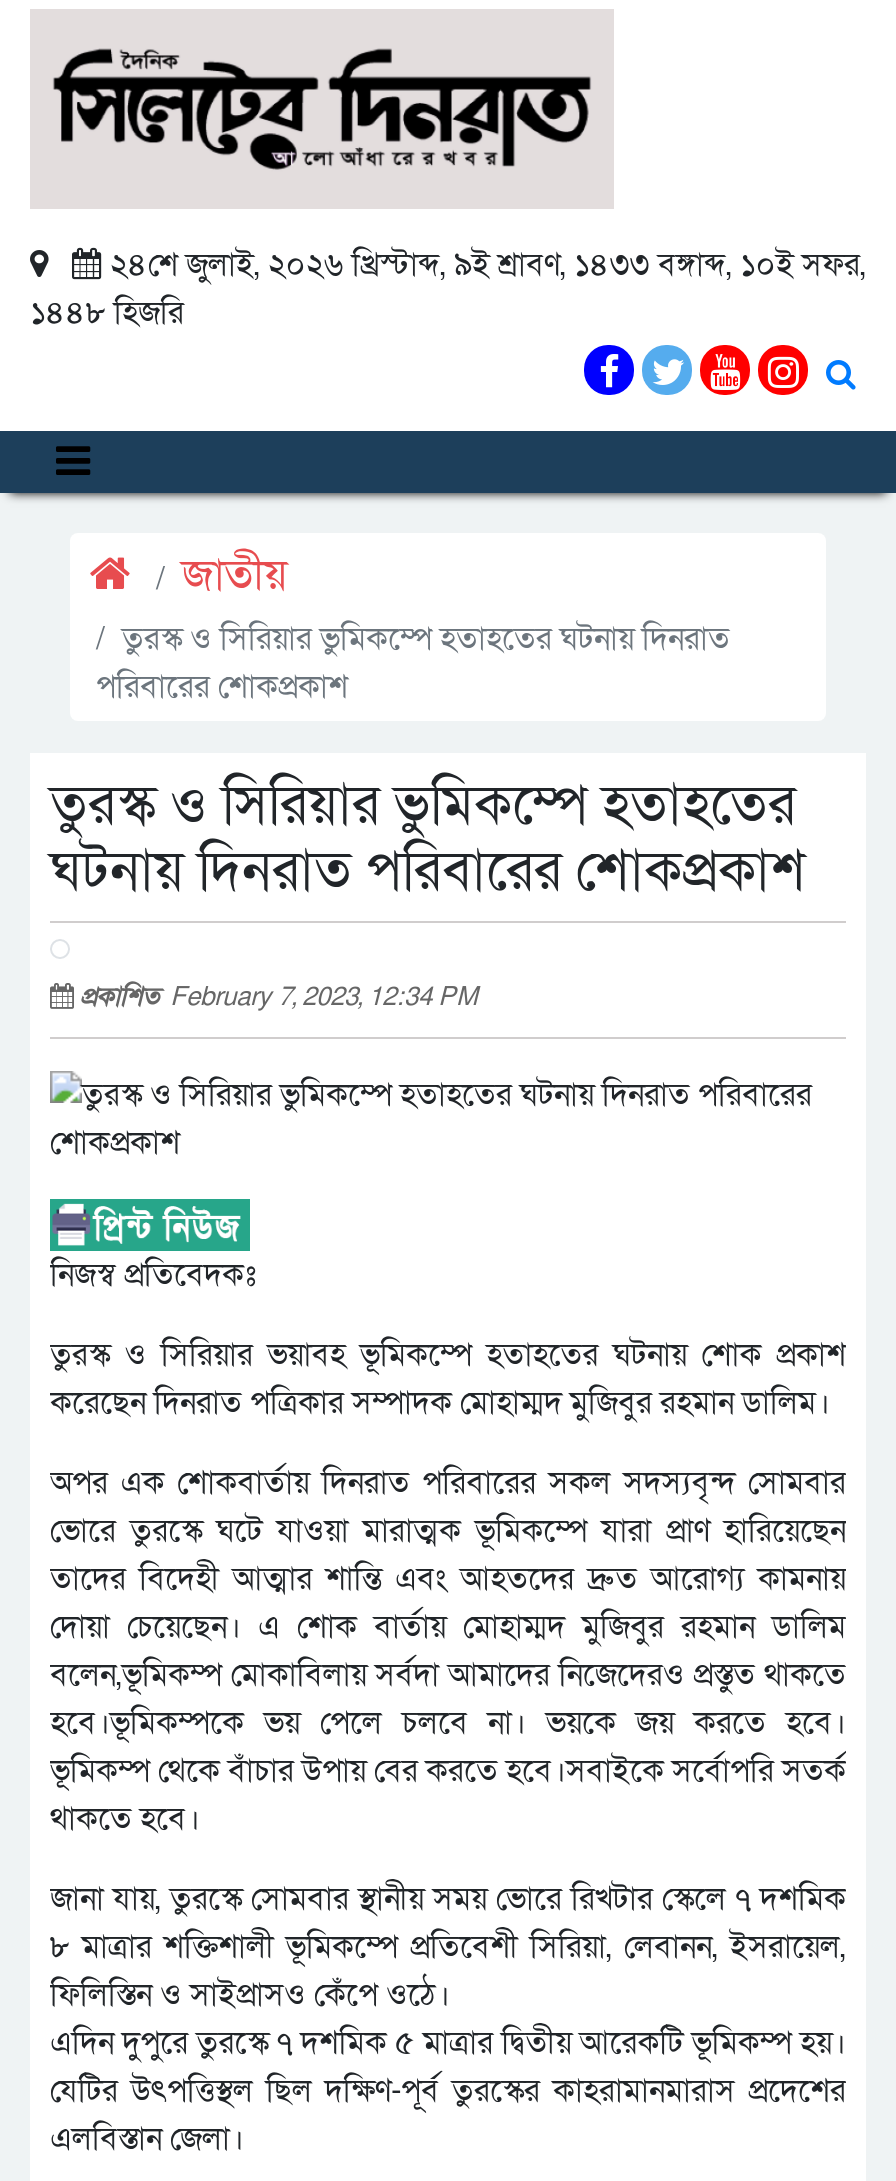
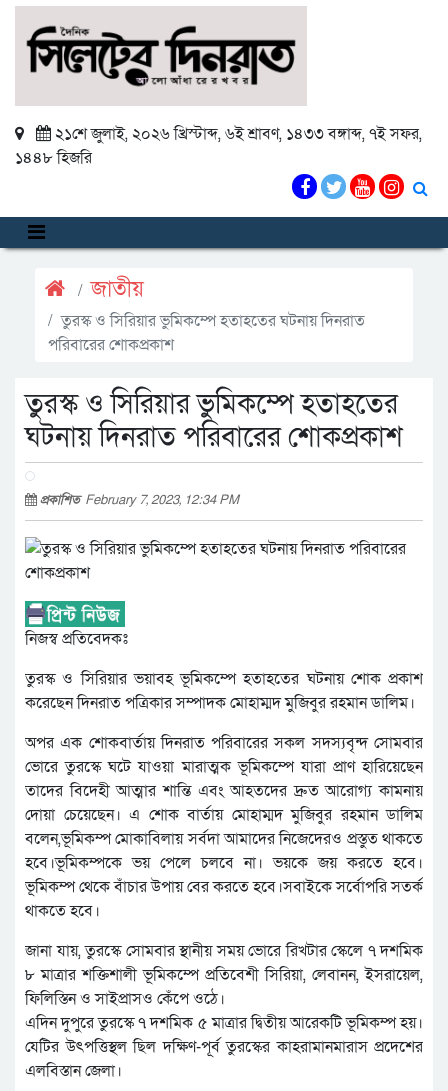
[110,243,866,287] ২৪শে জুলাই, ২০২৬ খ্রিস্টাব্দ, ৯ই শ্রাবণ, ১৪৩৩ বঙ্গাব্দ, ১০ই সফর, -> [55,123,422,145] ২১শে জুলাই, ২০২৬ খ্রিস্টাব্দ, ৬ই শ্রাবণ, ১৪৩৩ বঙ্গাব্দ, ৭ই সফর,

